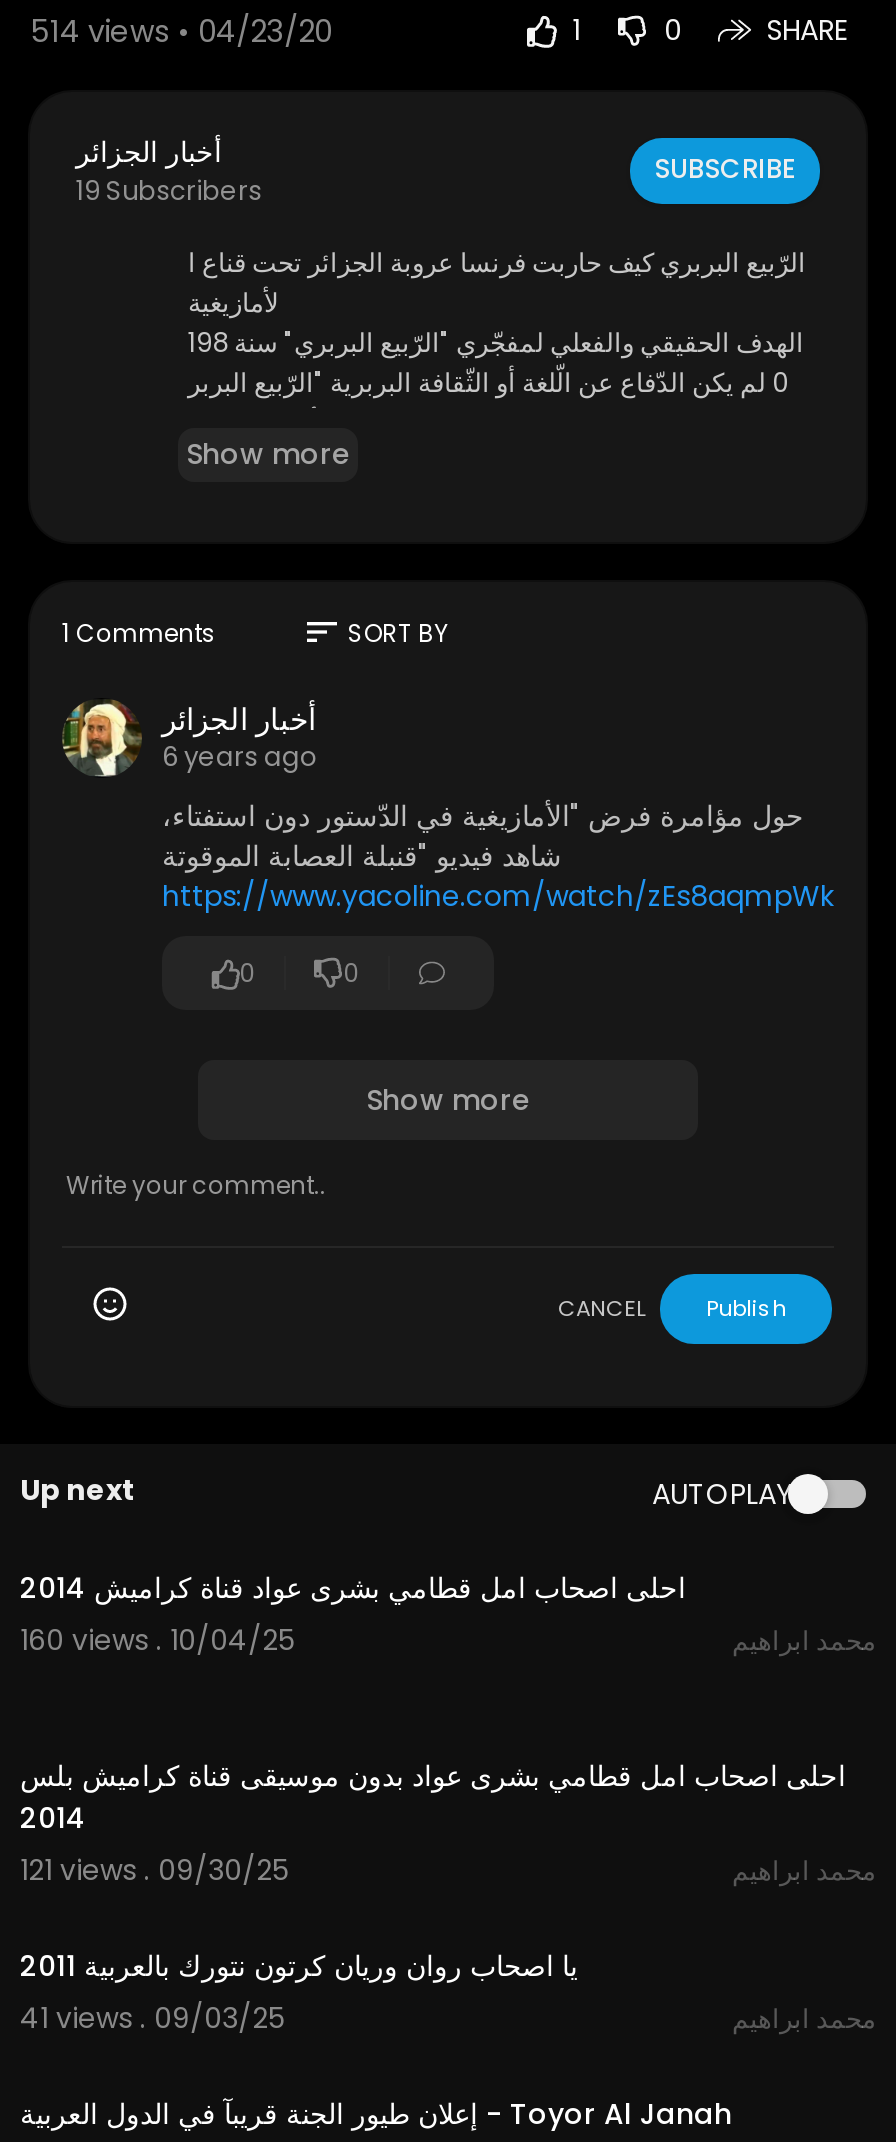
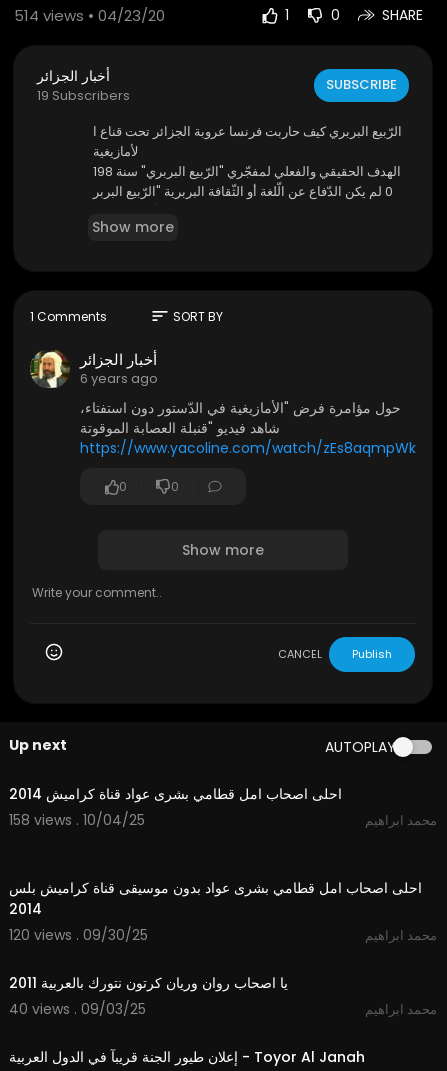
[20,1620,294,1660] 160 views . 10/04/25 -> [9,810,145,830] 158 views . 10/04/25
[20,1850,288,1890] 121 views . 09/30/25 -> [9,925,148,945] 120 views . 09/30/25
[20,1998,284,2038] 41 views . 09/03/25 -> [9,999,146,1019] 40 views . 09/03/25

